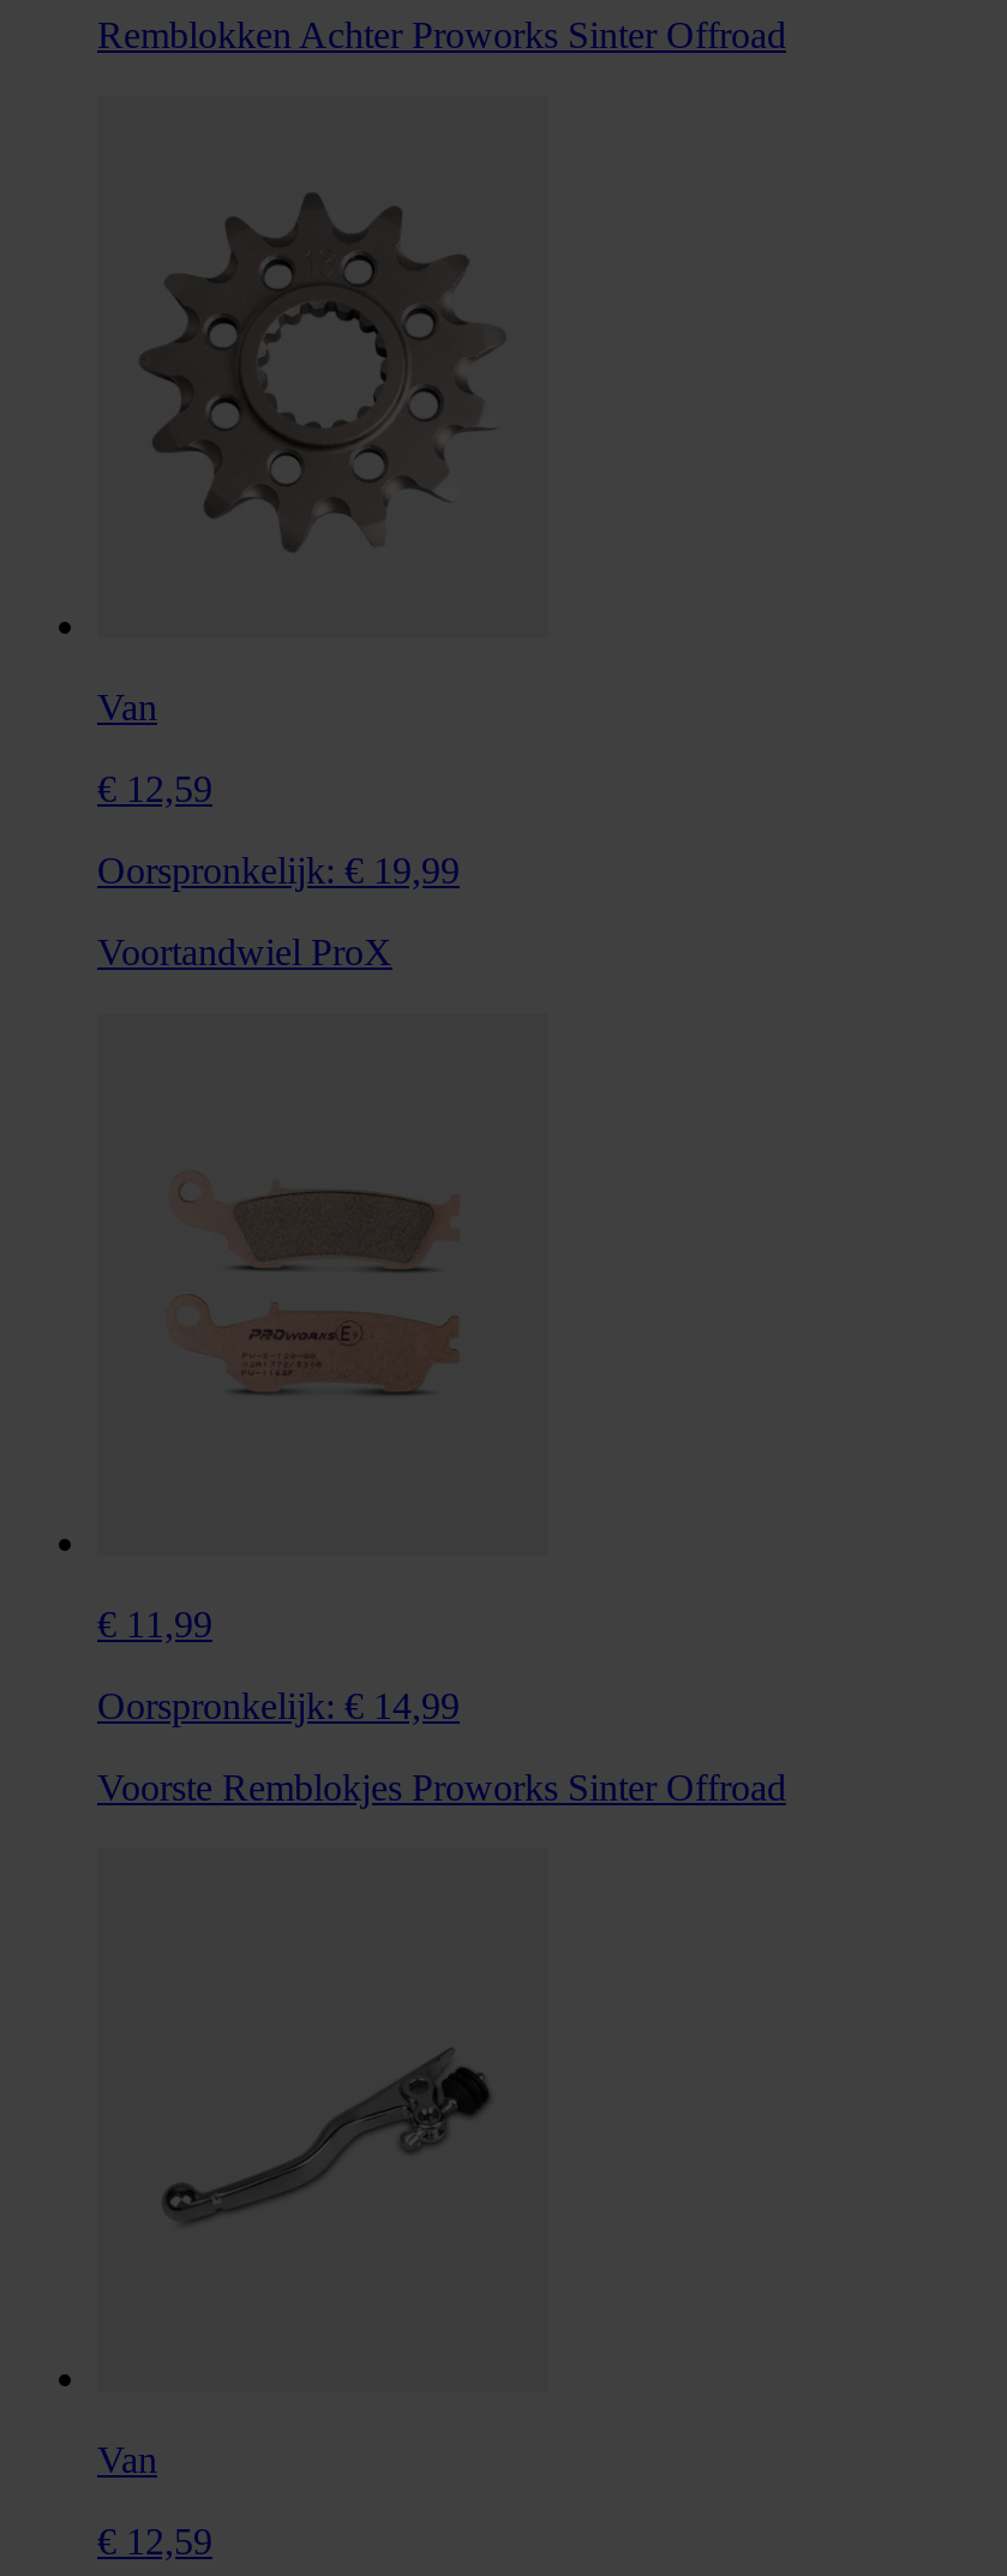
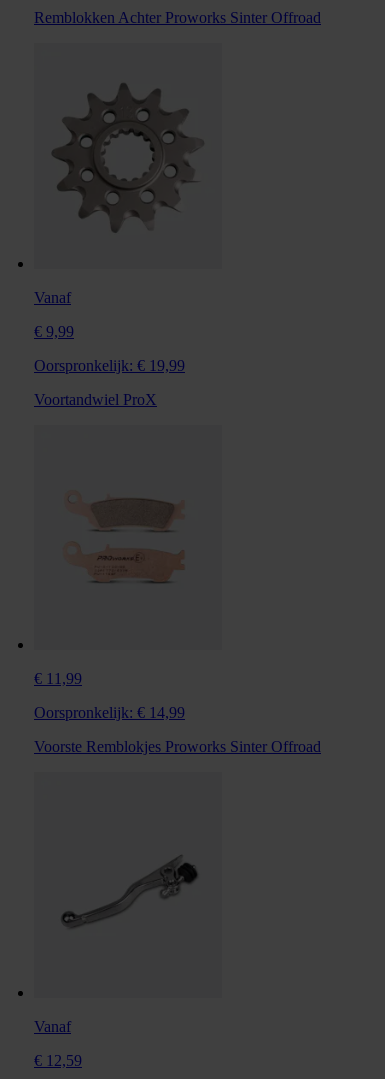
[97,687,157,728] Van -> [34,289,71,306] Vanaf
[97,769,212,810] € 12,59 -> [34,323,74,340] € 9,99
[97,2439,157,2480] Van -> [34,1018,71,1035] Vanaf

